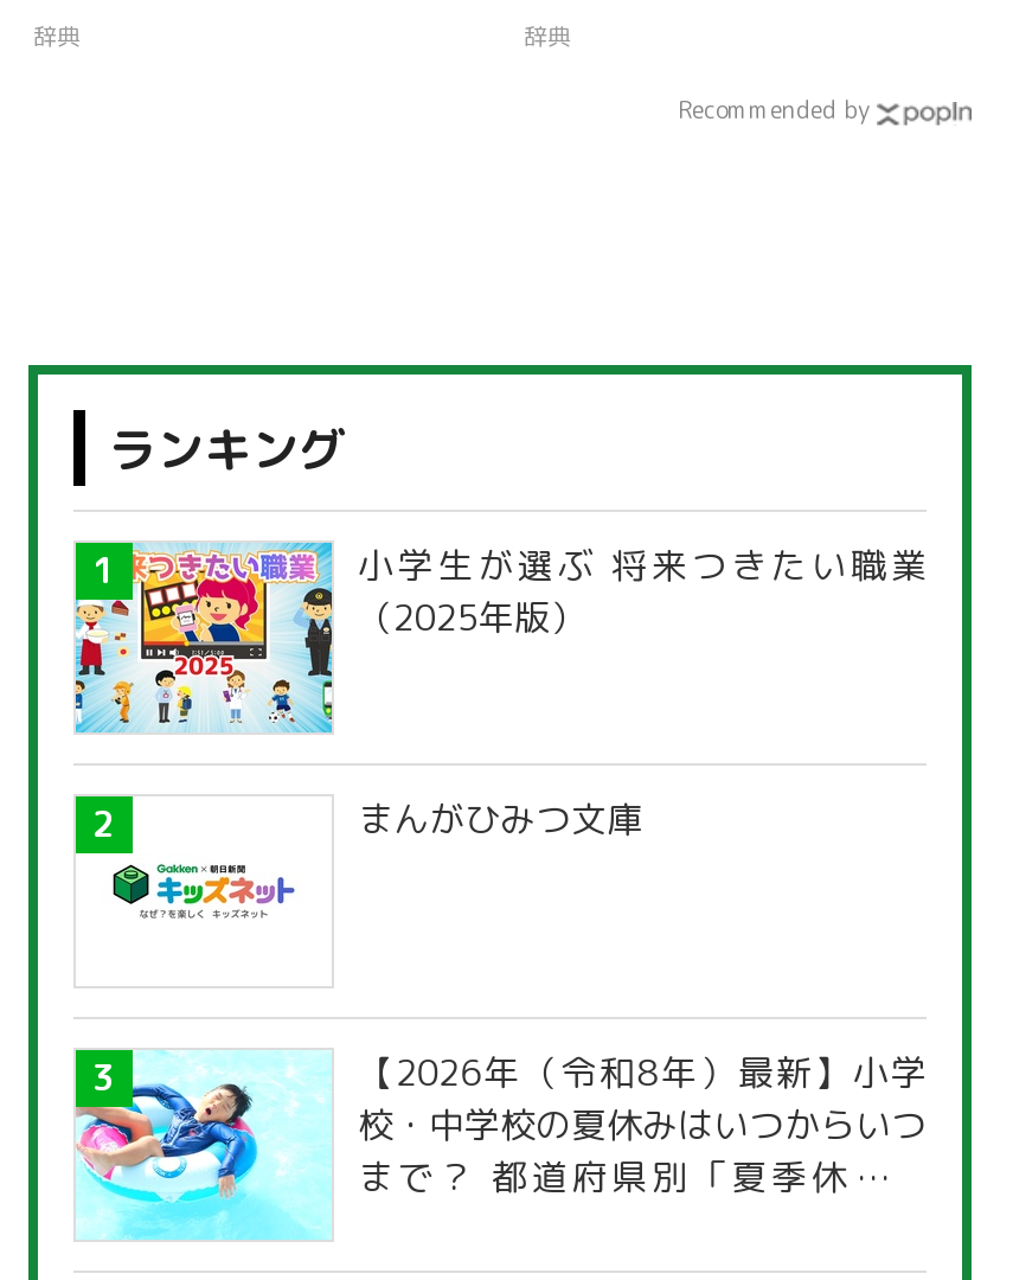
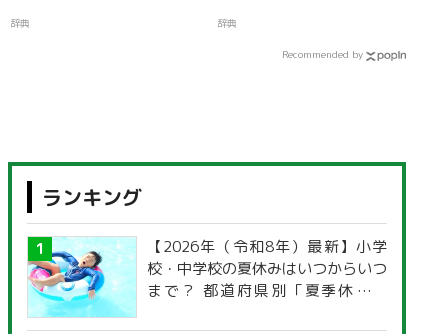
[73,540,927,732] [image] | 小学生が選ぶ 将来つきたい職業 | （2025年版） -> none
[73,794,642,920] [image] | まんがひみつ文庫 -> none

